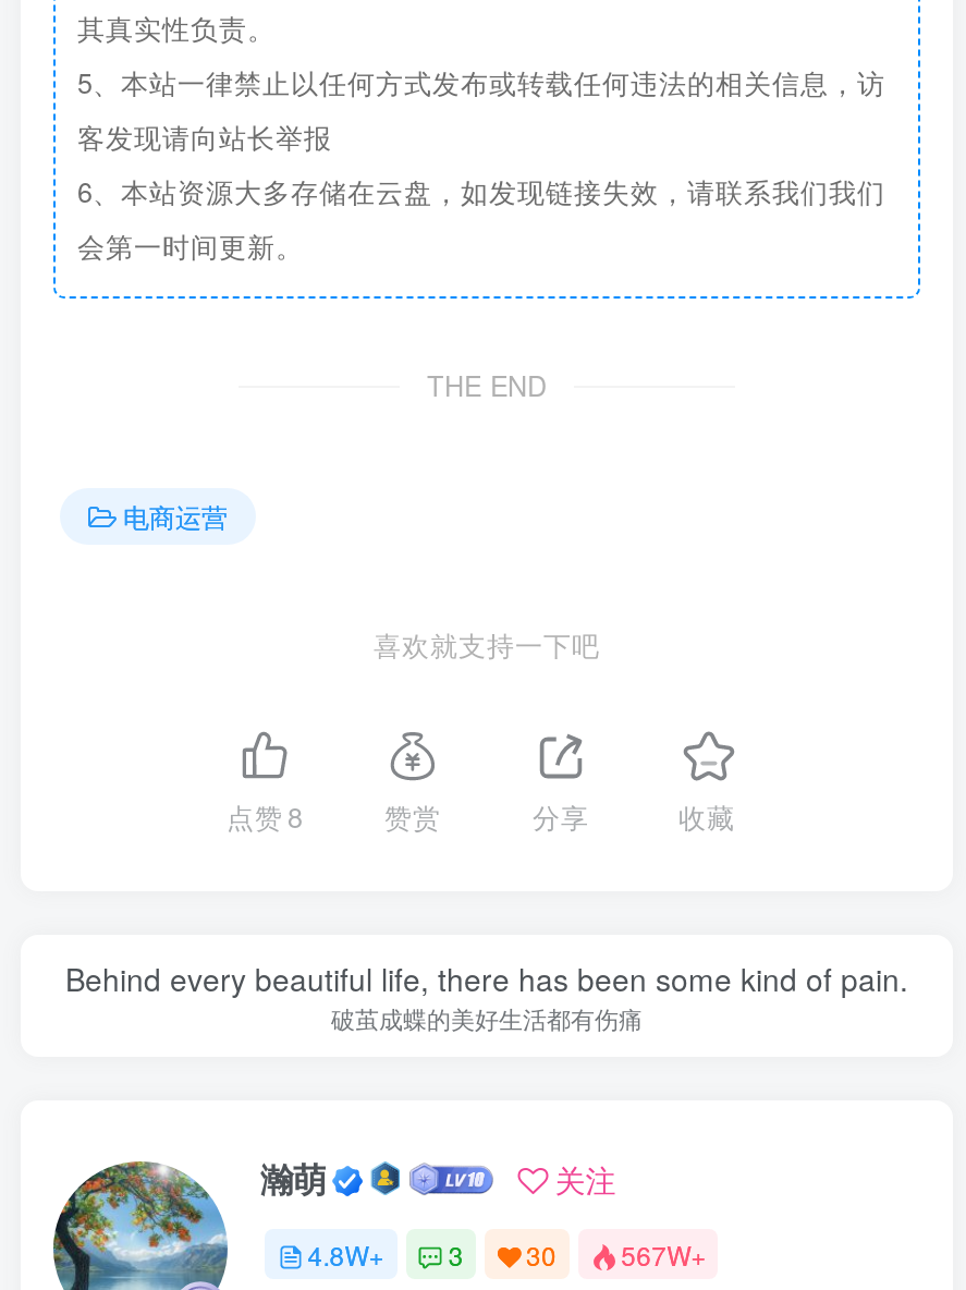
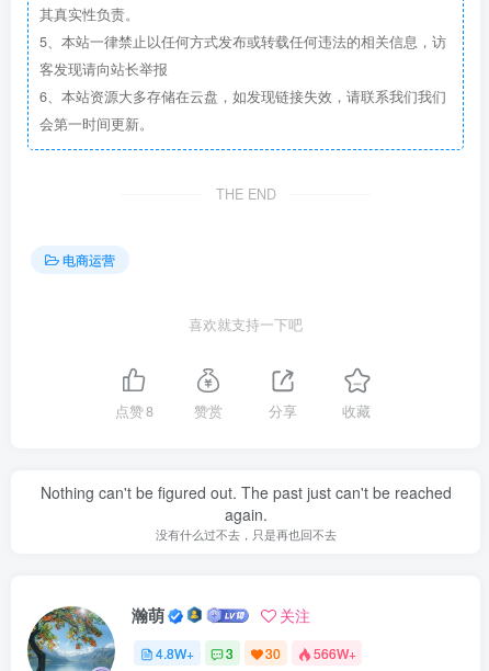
[65,957,908,1035] Behind every beautiful life, there has been some kind of pain. | 破茧成蝶的美好生活都有伤痛 -> [40,481,451,543] Nothing can't be figured out. The past just can't be reached | again. | 没有什么过不去，只是再也回不去
[308,1235,706,1272] 4.8W+ 3 30 567W+ -> [155,643,356,662] 4.8W+ 3 30 566W+

